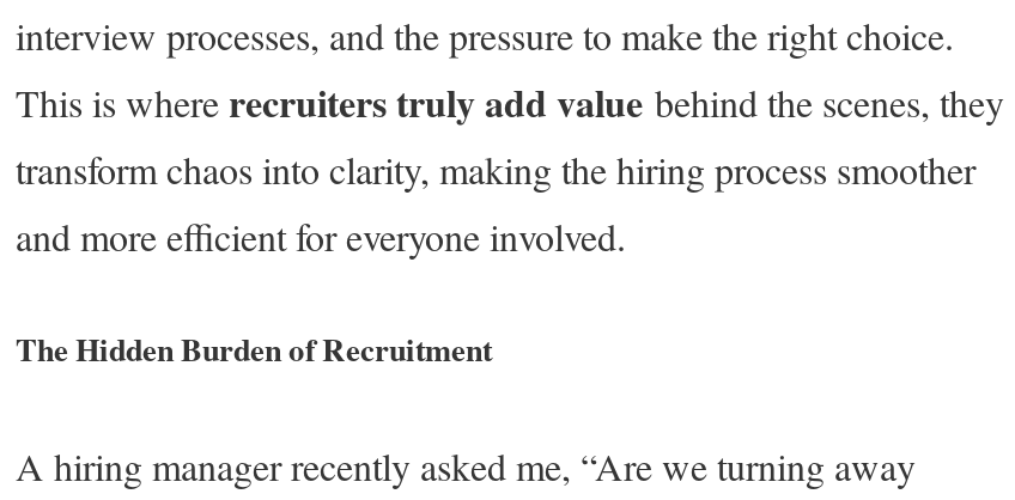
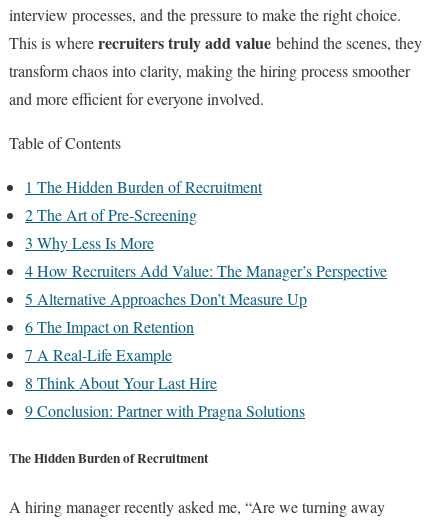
none -> [9,132,387,421] Table of Contents | 1 The Hidden Burden of Recruitment | 2 The Art of Pre-Screening | 3 Why Less Is More | 4 How Recruiters Add Value: The Manager’s Perspective | 5 Alternative Approaches Don’t Measure Up | 6 The Impact on Retention | 7 A Real-Life Example | 8 Think About Your Last Hire | 9 Conclusion: Partner with Pragna Solutions

